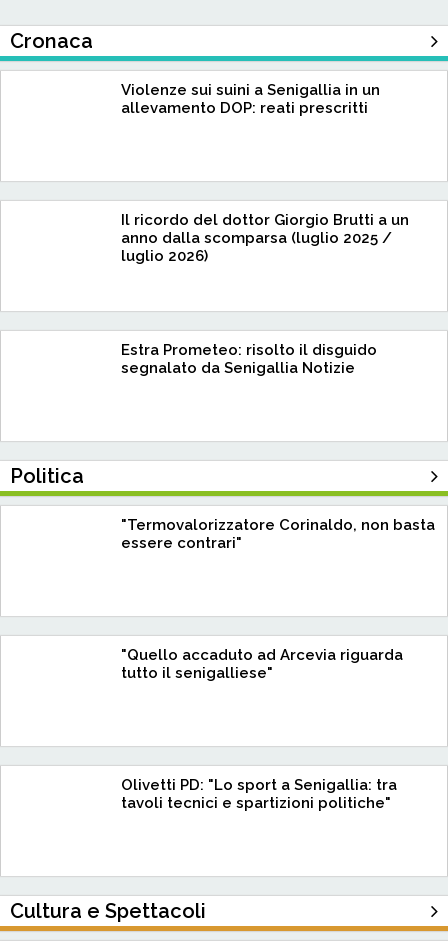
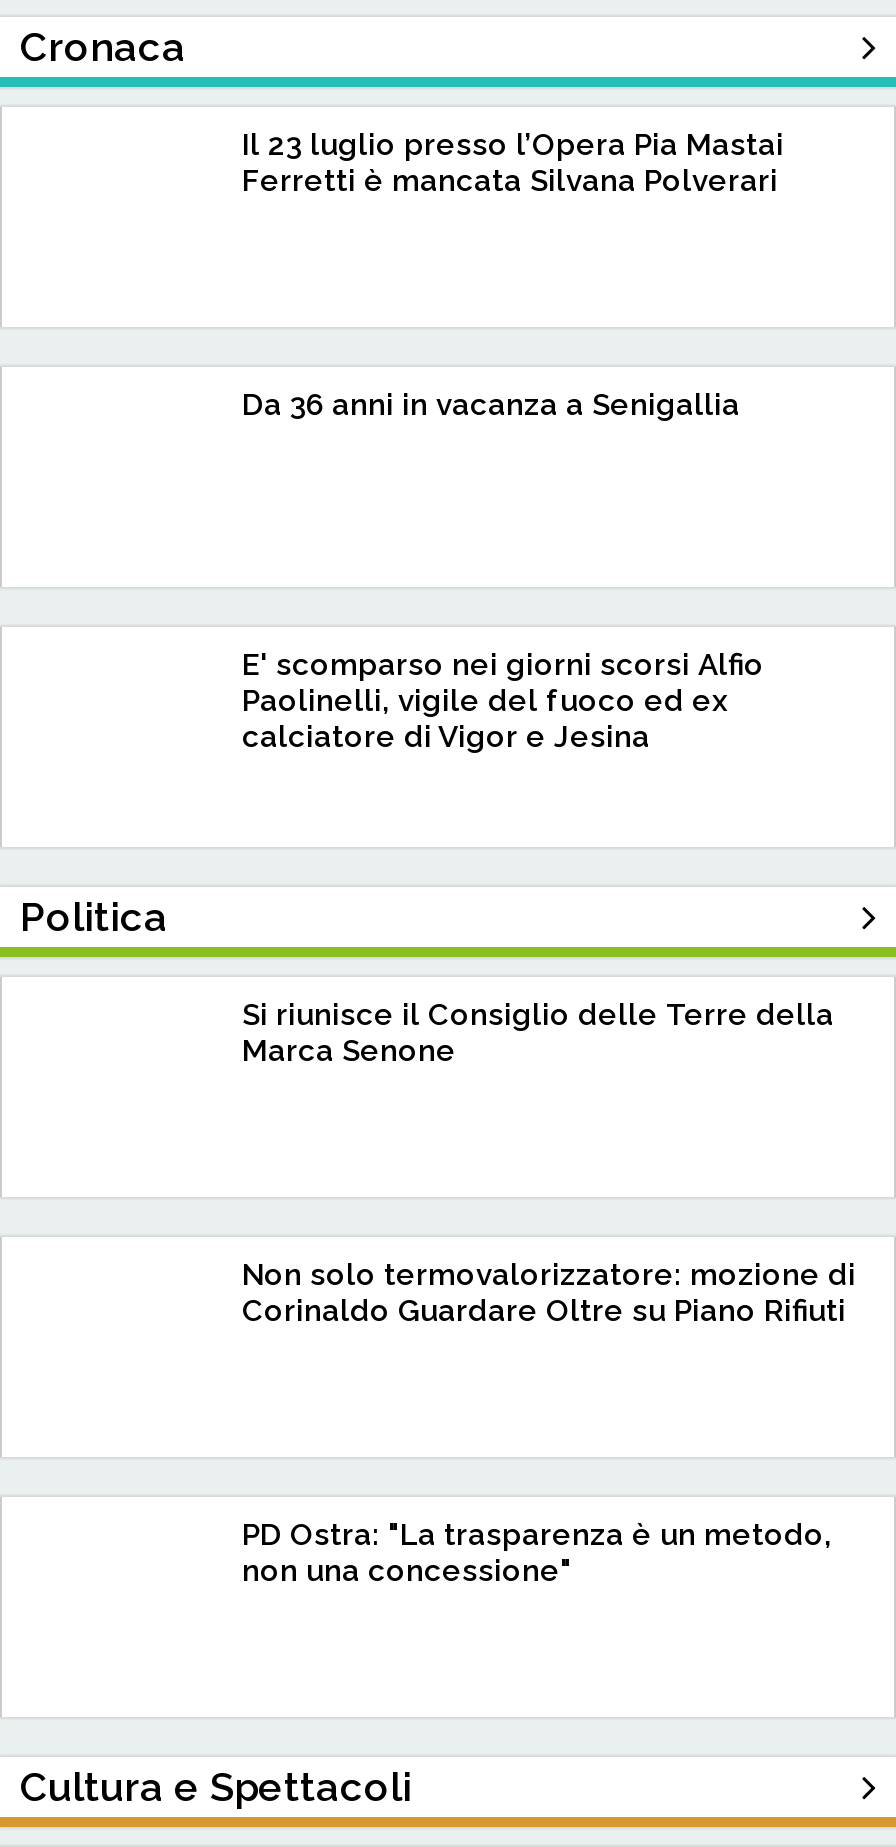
[121,81,380,117] Violenze sui suini a Senigallia in un | allevamento DOP: reati prescritti -> [242,128,784,200] Il 23 luglio presso l’Opera Pia Mastai | Ferretti è mancata Silvana Polverari
[121,211,409,265] Il ricordo del dottor Giorgio Brutti a un | anno dalla scomparsa (luglio 2025 / | luglio 2026) -> [242,388,740,424] Da 36 anni in vacanza a Senigallia
[121,341,377,377] Estra Prometeo: risolto il disguido | segnalato da Senigallia Notizie -> [242,648,764,756] E' scomparso nei giorni scorsi Alfio | Paolinelli, vigile del fuoco ed ex | calciatore di Vigor e Jesina
[121,516,435,552] "Termovalorizzatore Corinaldo, non basta | essere contrari" -> [242,998,834,1070] Si riunisce il Consiglio delle Terre della | Marca Senone
[121,646,403,682] "Quello accaduto ad Arcevia riguarda | tutto il senigalliese" -> [242,1258,856,1330] Non solo termovalorizzatore: mozione di | Corinaldo Guardare Oltre su Piano Rifiuti
[121,776,397,812] Olivetti PD: "Lo sport a Senigallia: tra | tavoli tecnici e spartizioni politiche" -> [242,1518,832,1590] PD Ostra: "La trasparenza è un metodo, | non una concessione"

